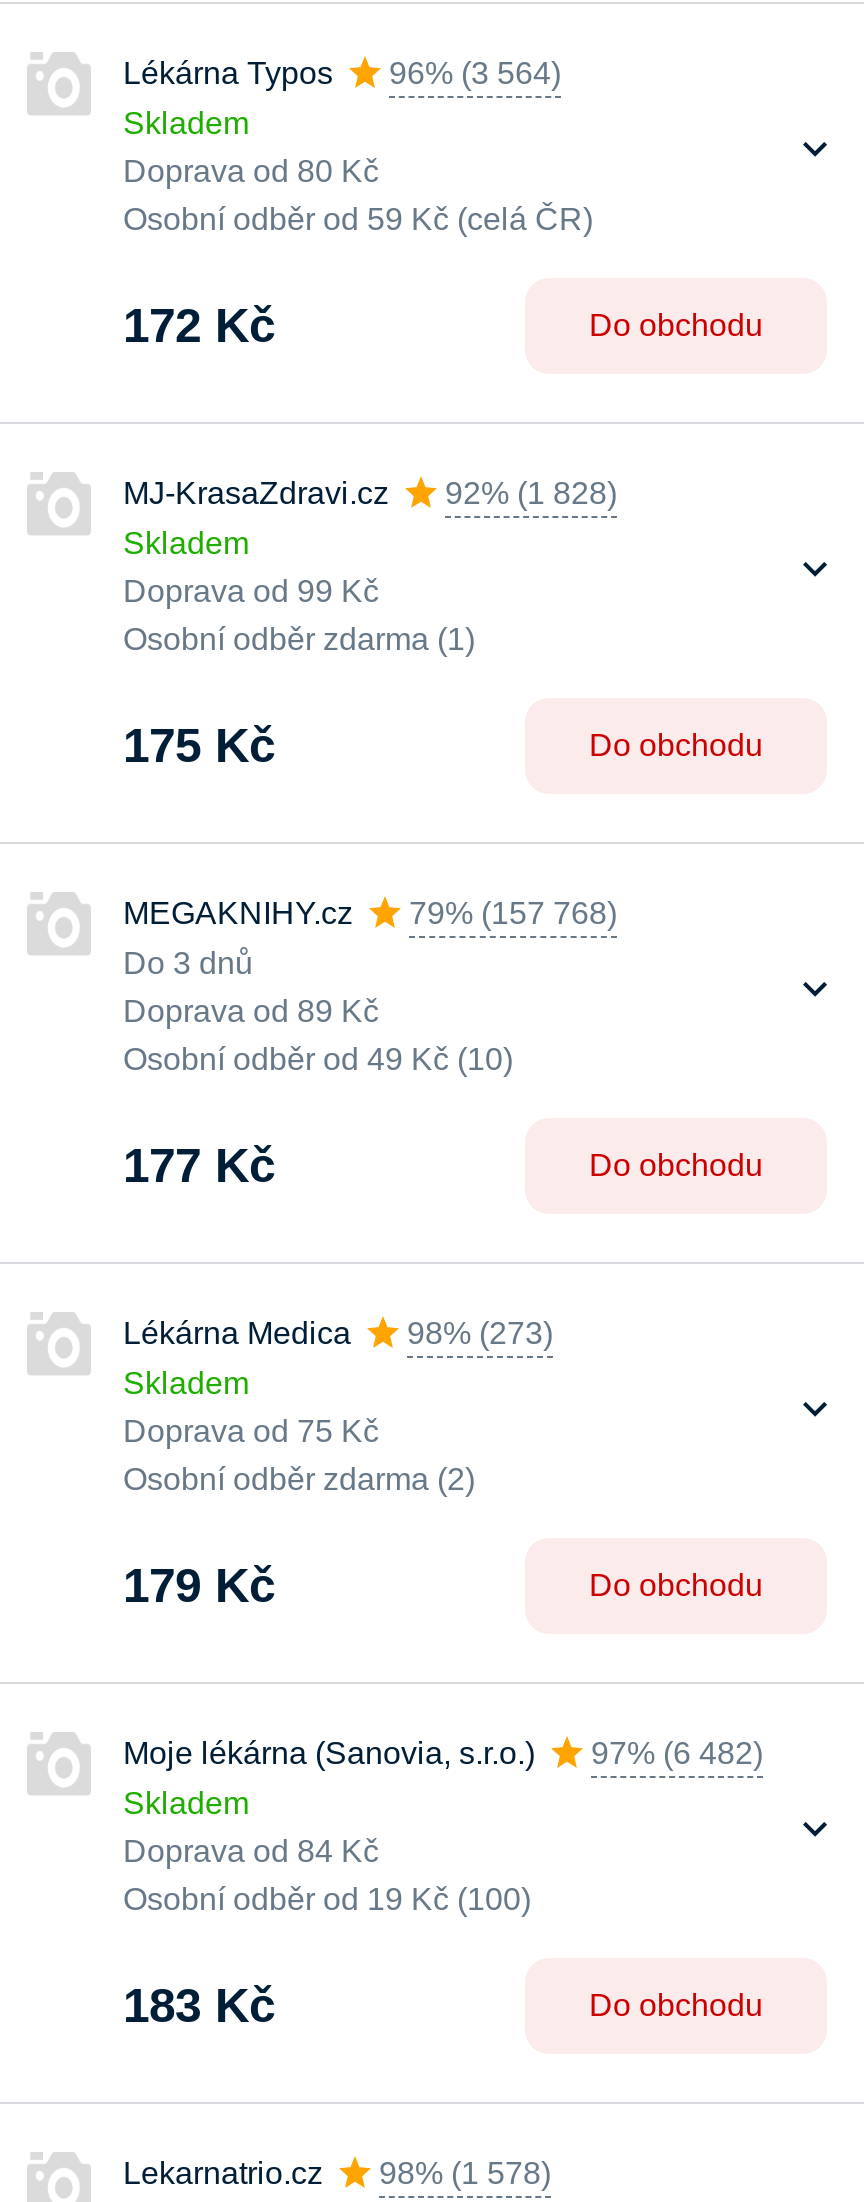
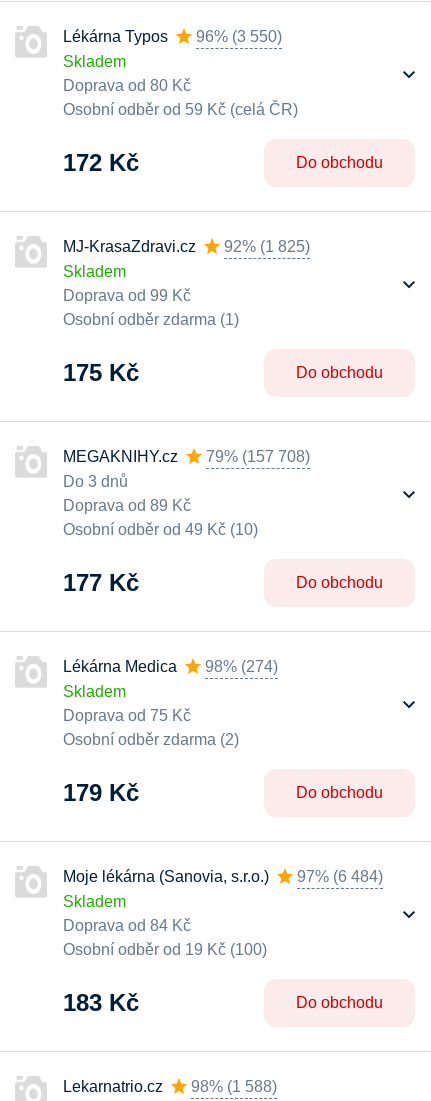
[123,56,561,90] Lékárna Typos 96% (3 564) -> [63,28,282,45] Lékárna Typos 96% (3 550)
[123,476,617,510] MJ-KrasaZdravi.cz 92% (1 828) -> [63,238,310,255] MJ-KrasaZdravi.cz 92% (1 825)
[123,896,617,930] MEGAKNIHY.cz 79% (157 768) -> [63,448,310,465] MEGAKNIHY.cz 79% (157 708)
[123,1316,553,1350] Lékárna Medica 98% (273) -> [63,658,278,675] Lékárna Medica 98% (274)
[123,1736,763,1770] Moje lékárna (Sanovia, s.r.o.) 97% (6 482) -> [63,868,383,885] Moje lékárna (Sanovia, s.r.o.) 97% (6 484)
[123,2156,551,2190] Lekarnatrio.cz 98% (1 578) -> [63,1078,277,1095] Lekarnatrio.cz 98% (1 588)

